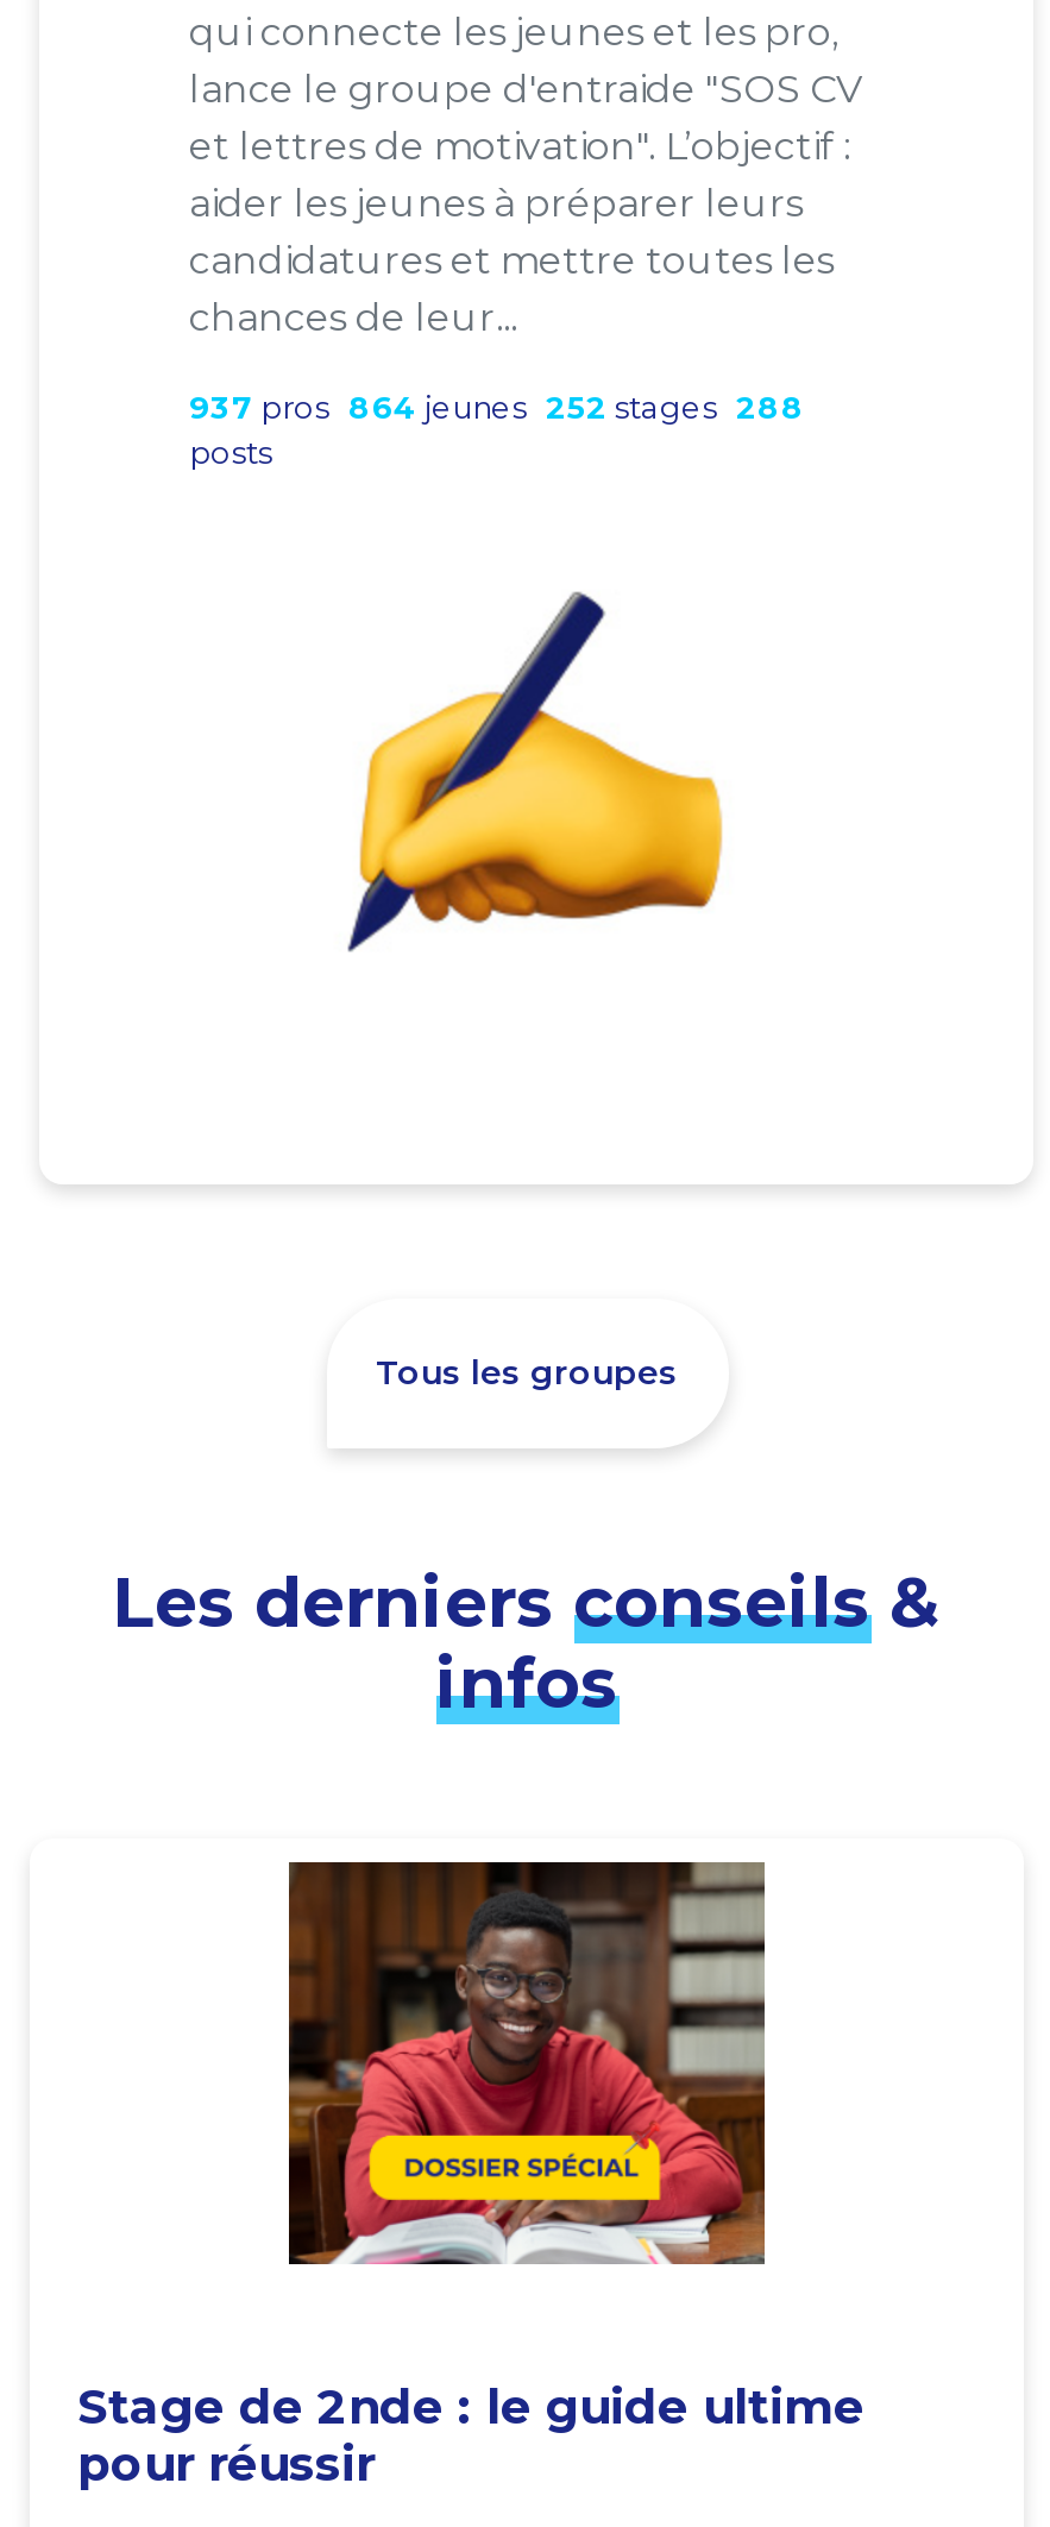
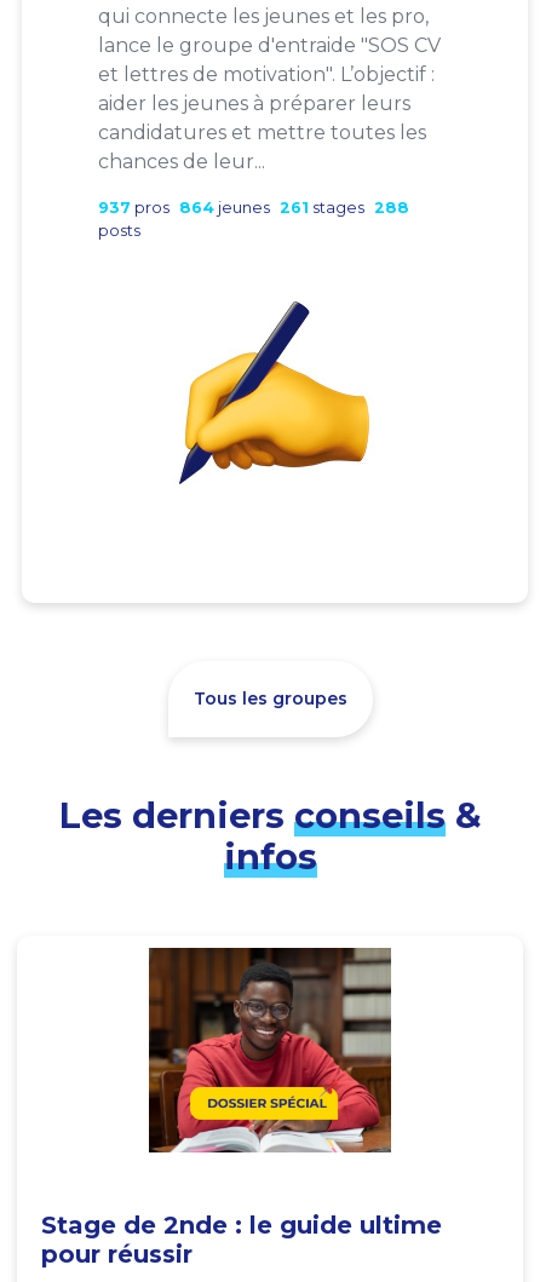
[189,390,805,425] 937 pros 864 jeunes 252 stages 288 -> [98,198,409,217] 937 pros 864 jeunes 261 stages 288

